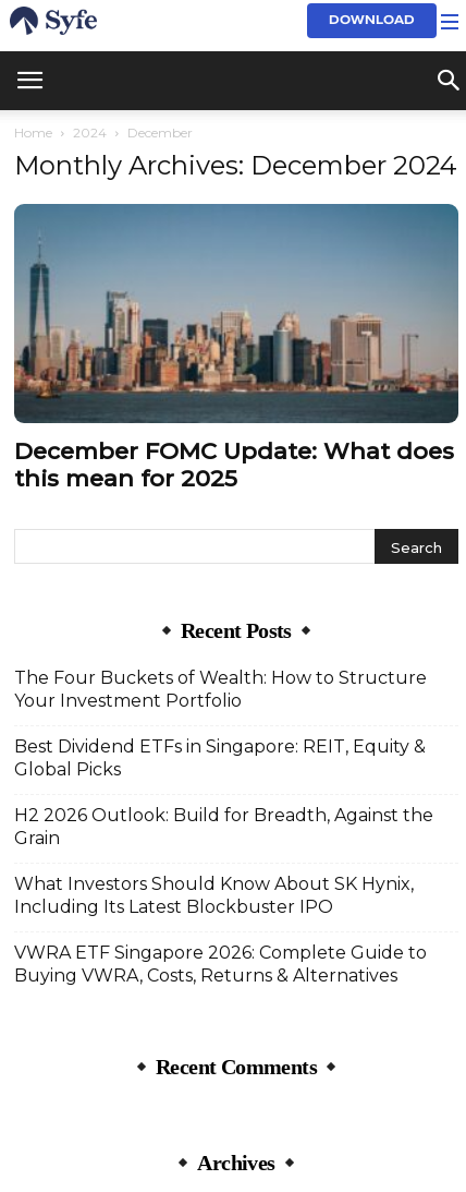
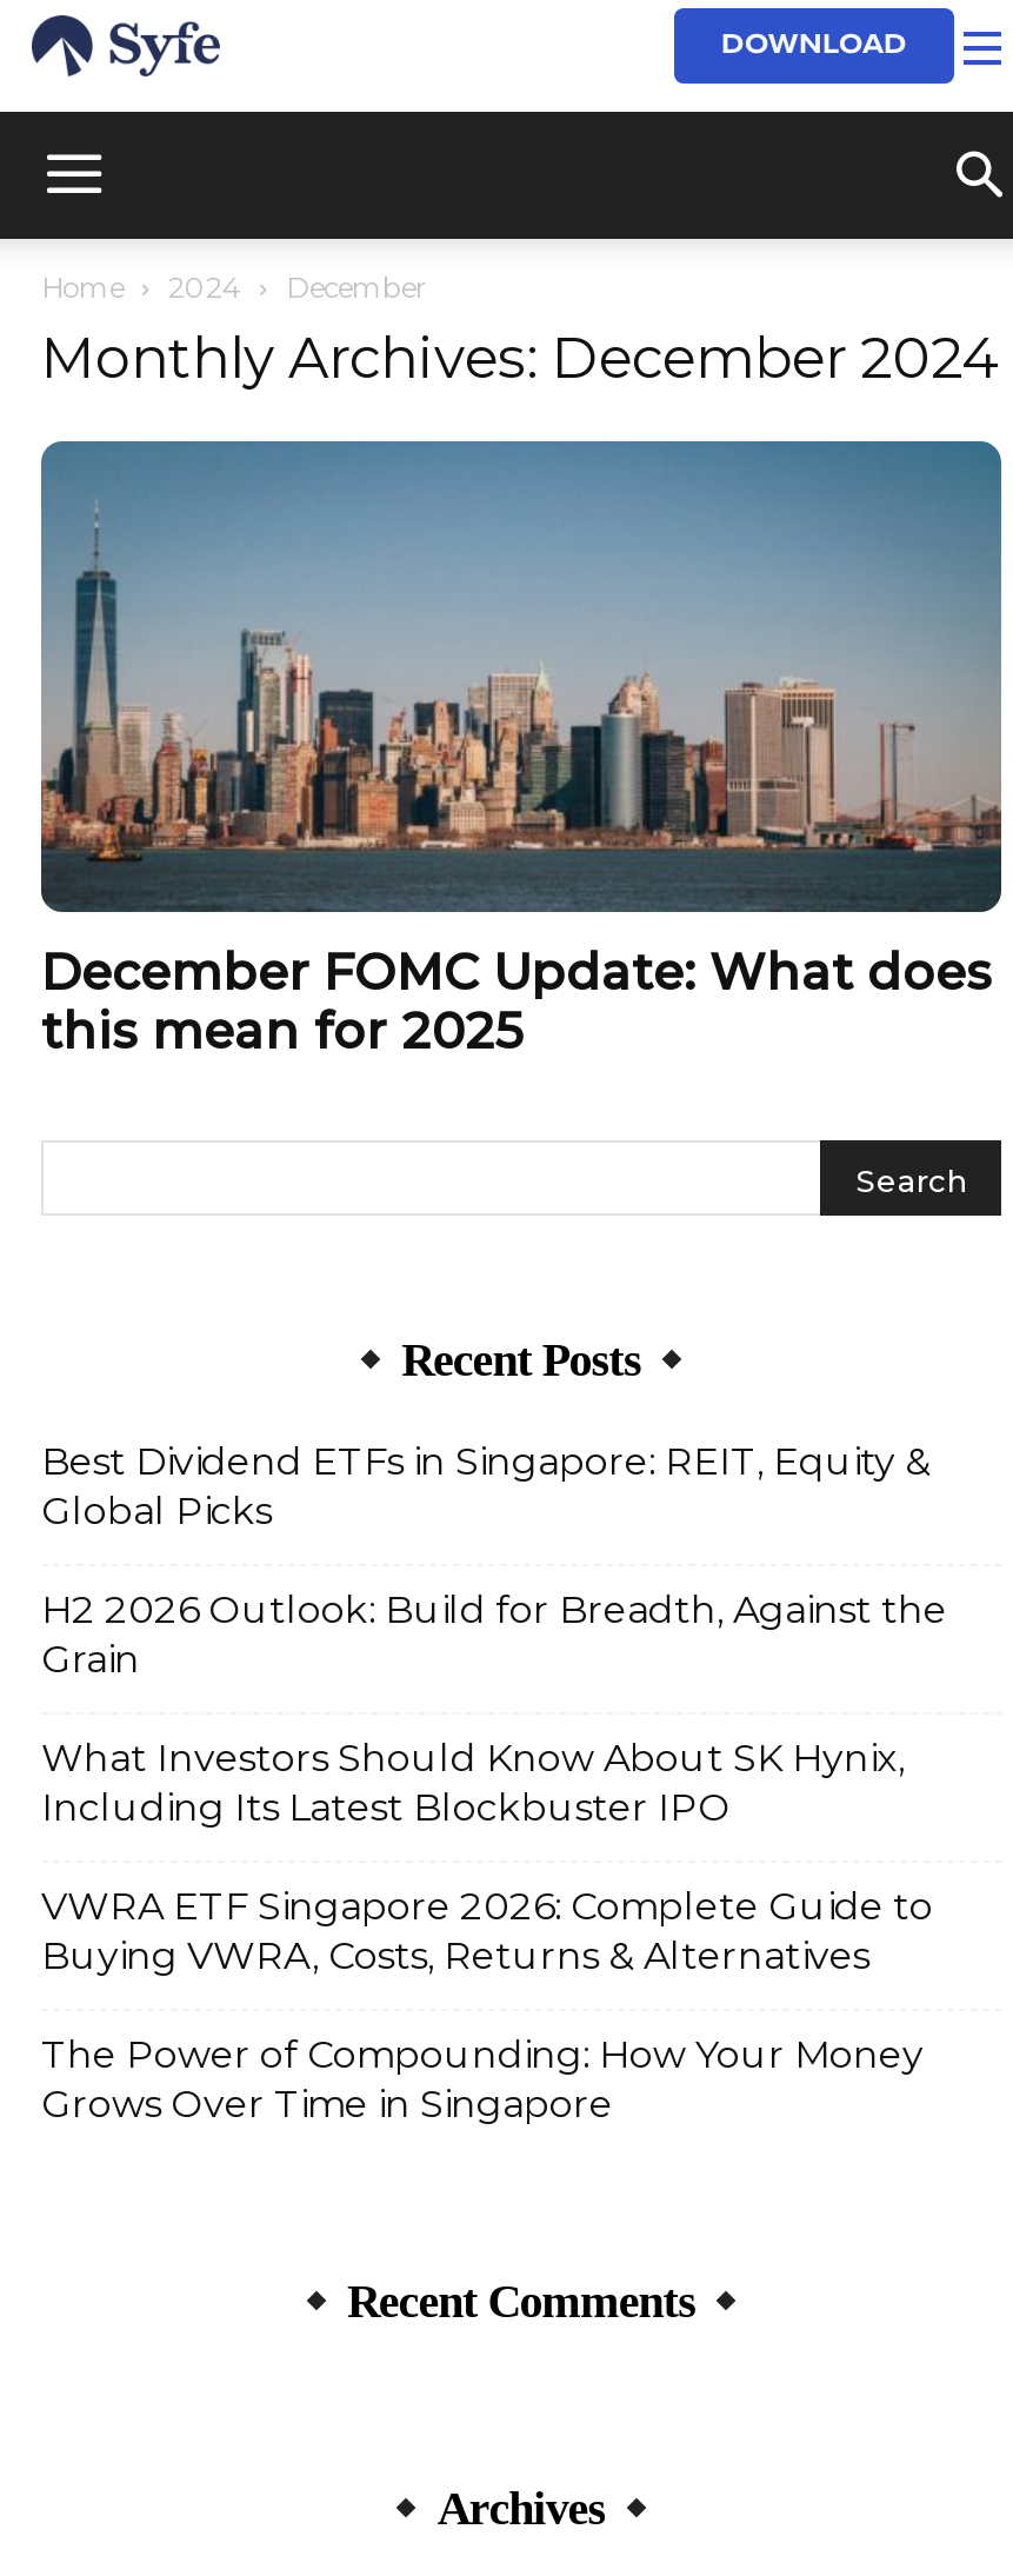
[14,668,427,712] The Four Buckets of Wealth: How to Structure | Your Investment Portfolio -> none
moved [14,737,433,986] -> [41,1439,947,1978]: Best Dividend ETFs in Singapore: REIT, Equity & | Global Picks | H2 2026 Outlook: Build for Breadth, Against the | Grain | What Investors Should Know About SK Hynix, | Including Its Latest Blockbuster IPO | VWRA ETF Singapore 2026: Complete Guide to | Buying VWRA, Costs, Returns & Alternatives
none -> [41,2032,924,2126] The Power of Compounding: How Your Money | Grows Over Time in Singapore

